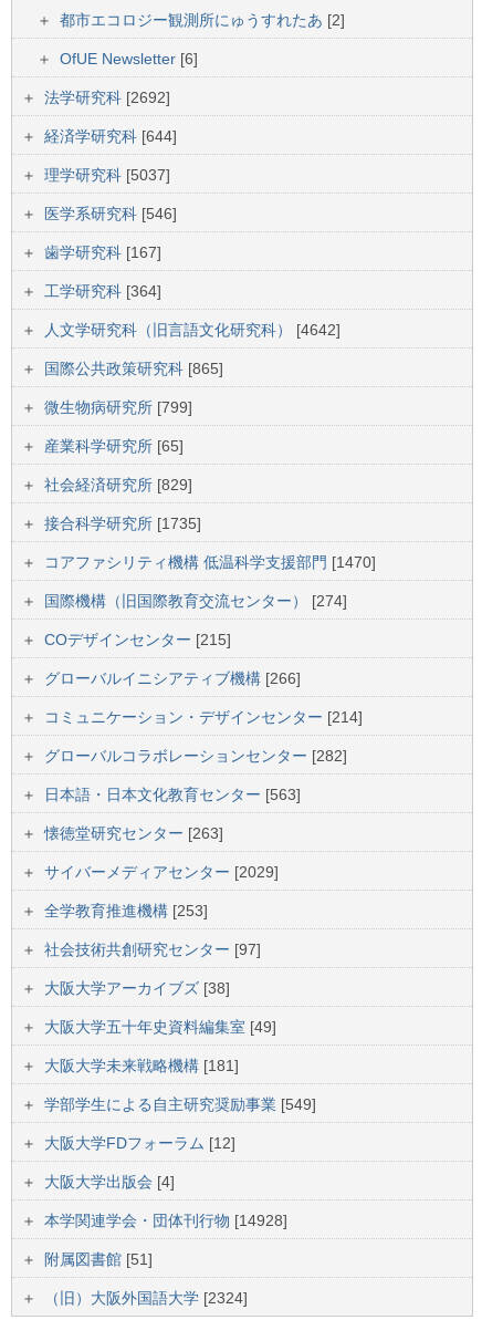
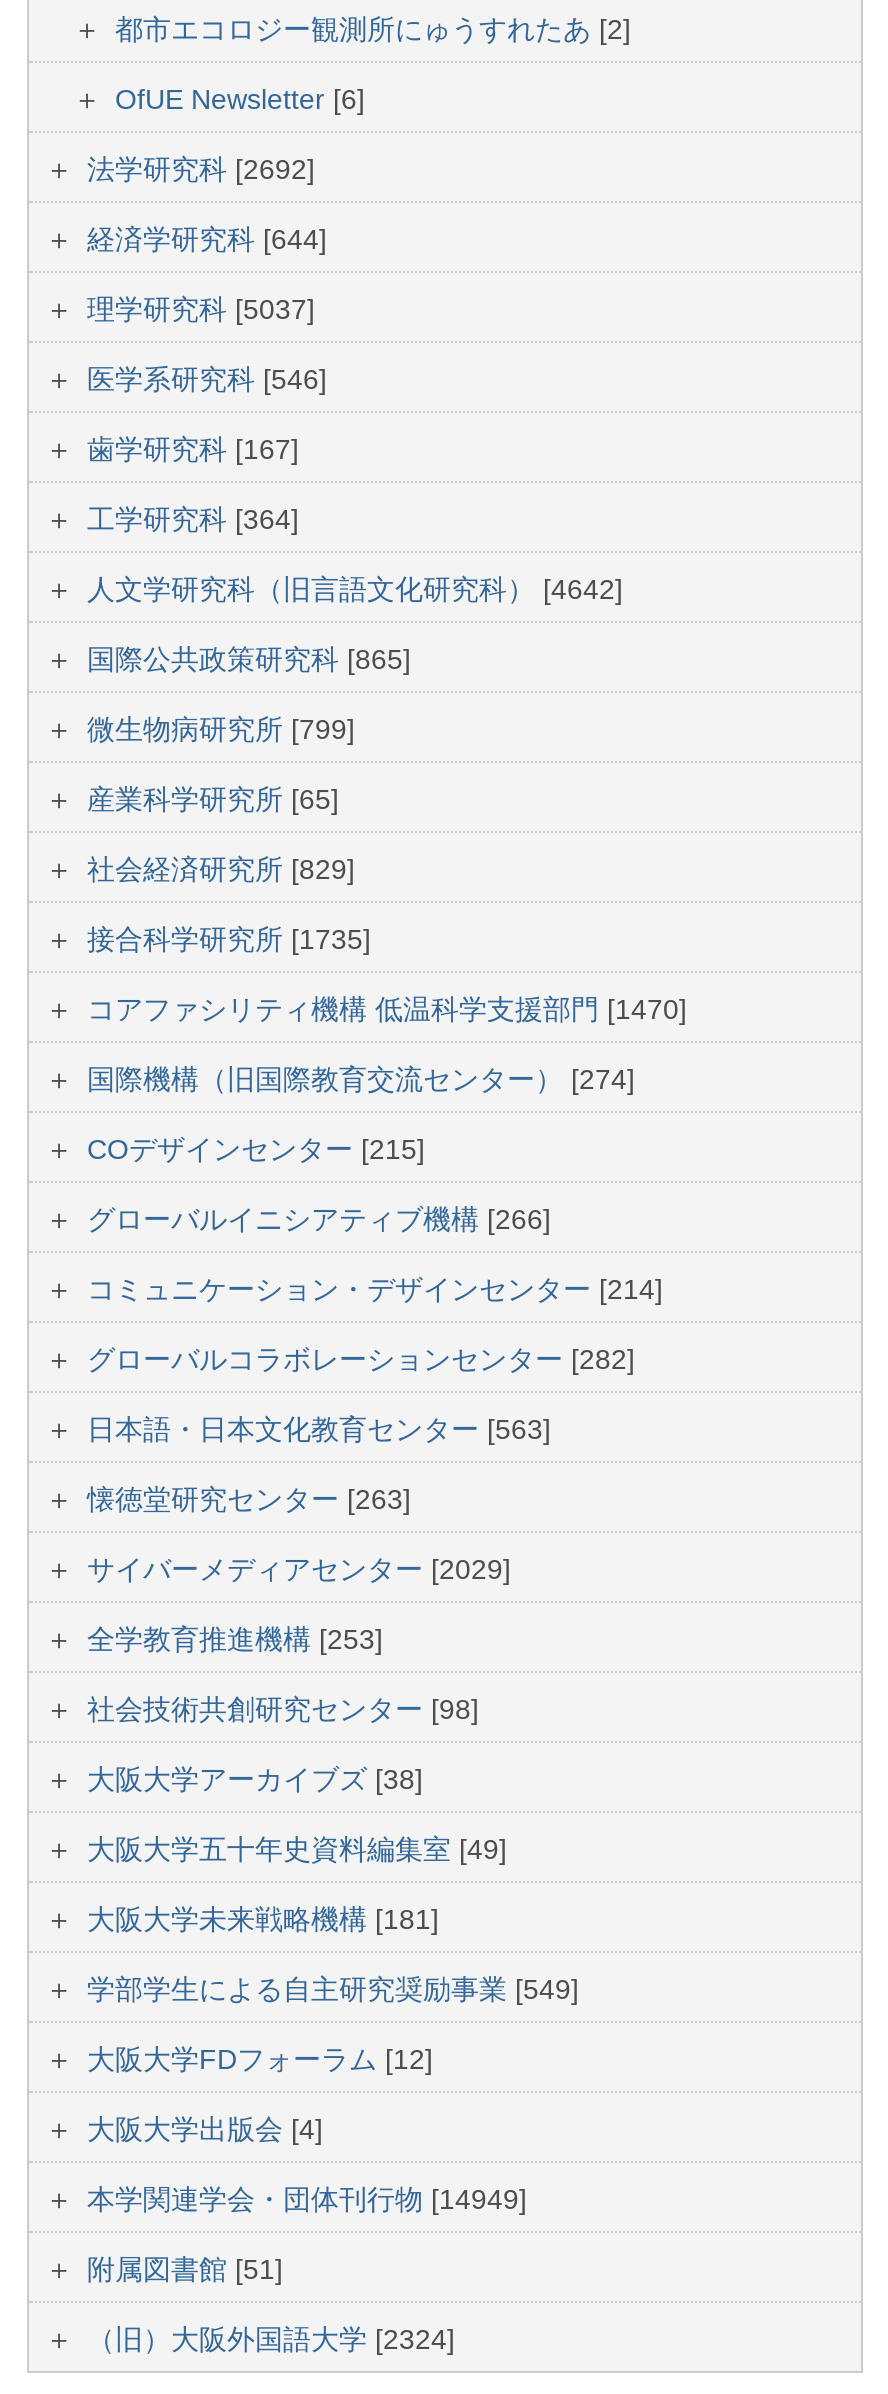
[44,940,261,958] 社会技術共創研究センター[97] -> [87,1693,479,1725] 社会技術共創研究センター[98]
[44,1212,287,1229] 本学関連学会・団体刊行物[14928] -> [87,2183,527,2215] 本学関連学会・団体刊行物[14949]

